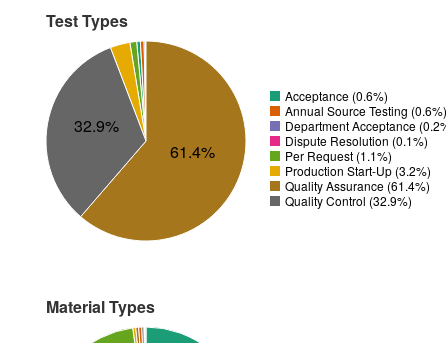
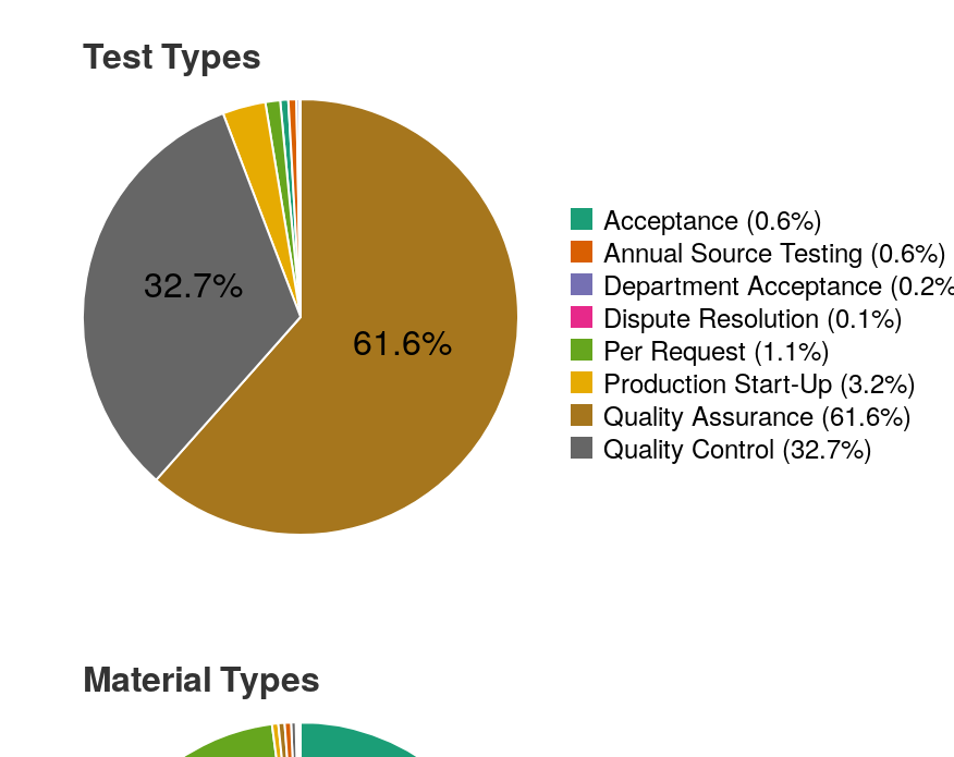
[74,114,119,137] 32.9% -> [144,257,243,307] 32.7%
[170,140,215,163] 61.4% -> [353,315,452,365] 61.6%
[285,177,430,194] Quality Assurance (61.4%) -> [603,395,912,434] Quality Assurance (61.6%)
[285,192,412,209] Quality Control (32.9%) -> [603,428,872,466] Quality Control (32.7%)

